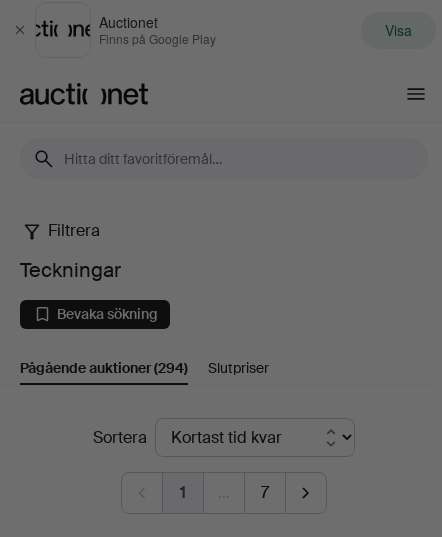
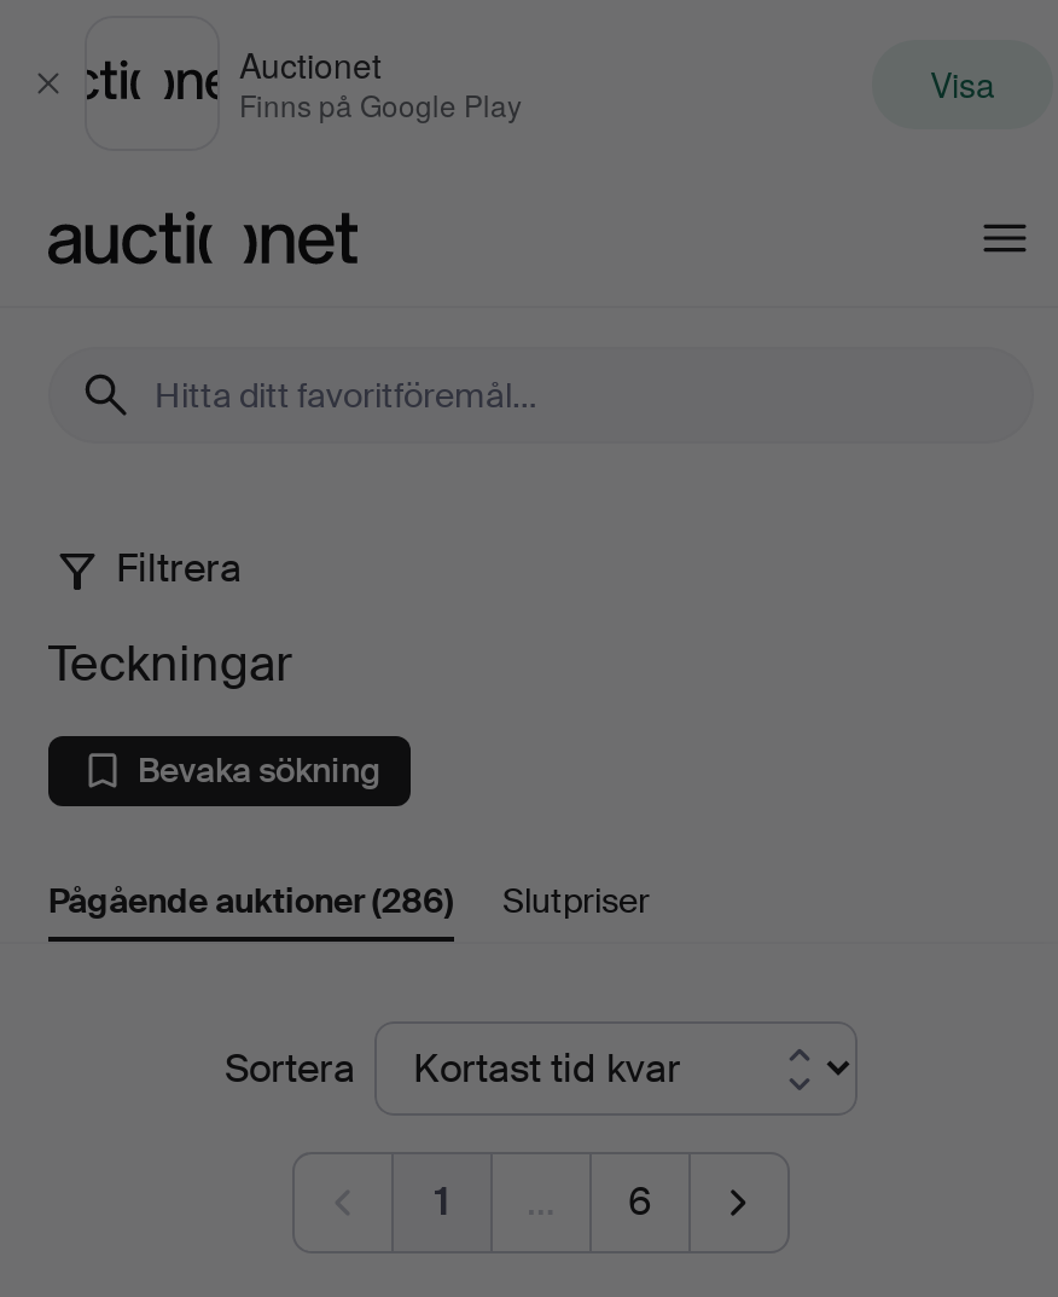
[20,359,188,377] Pågående auktioner(294) -> [48,878,454,922] Pågående auktioner(286)
[261,482,269,503] 7 -> [628,1175,652,1226] 6

